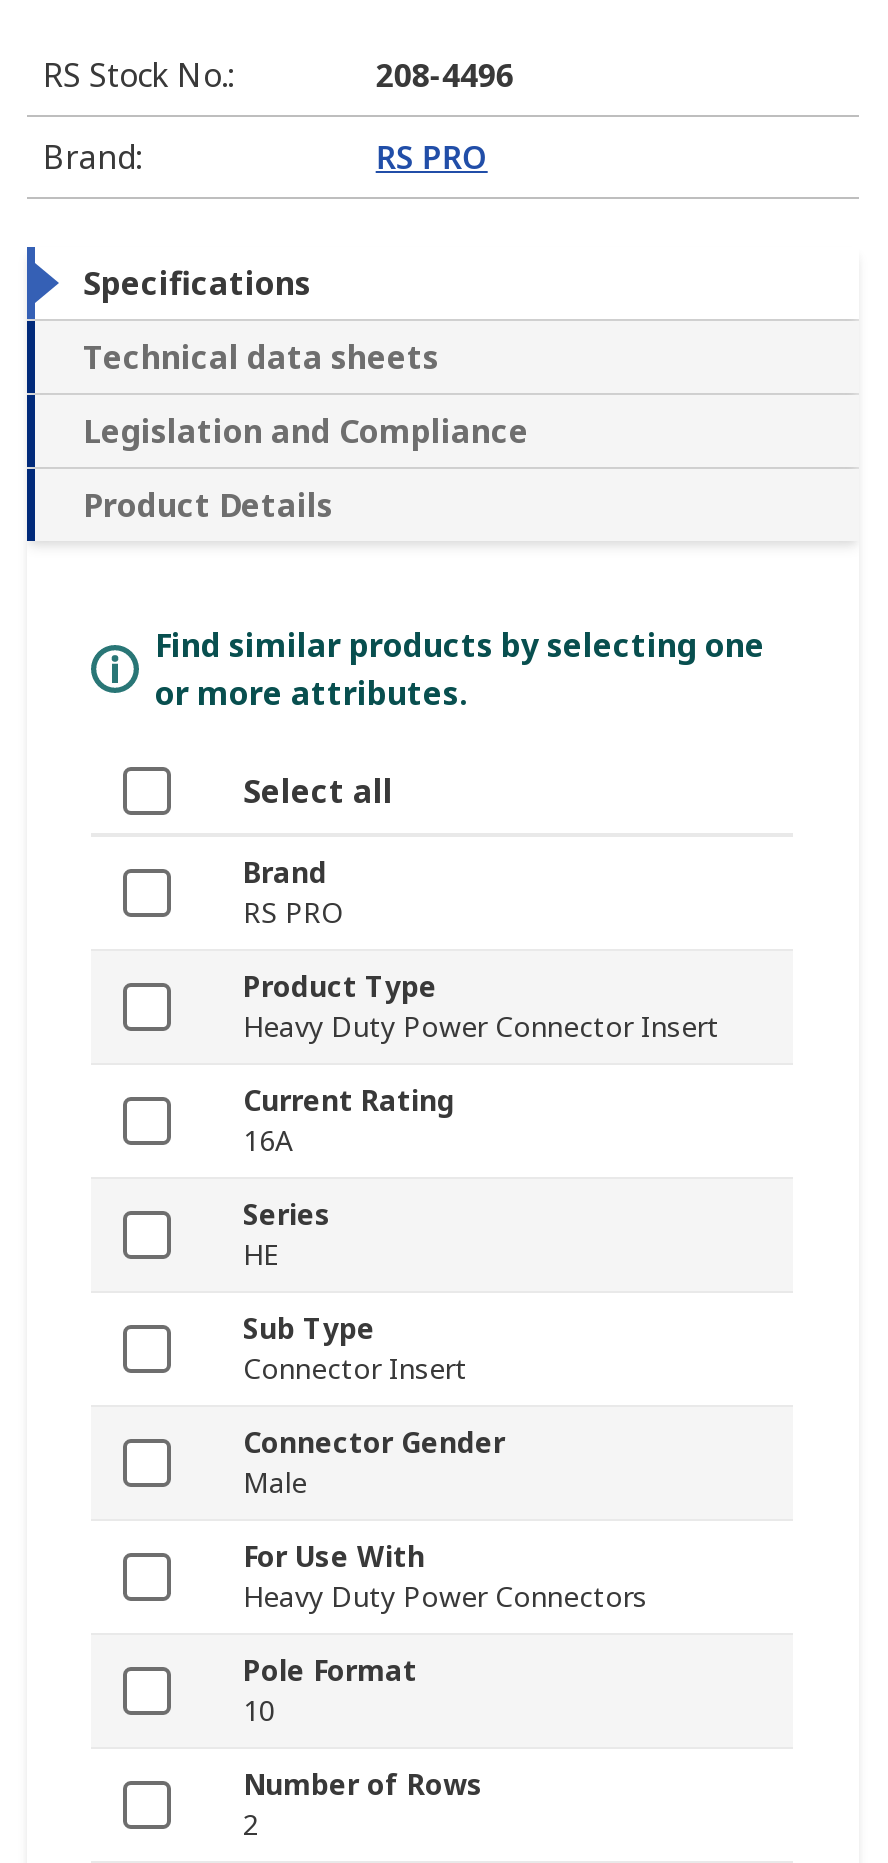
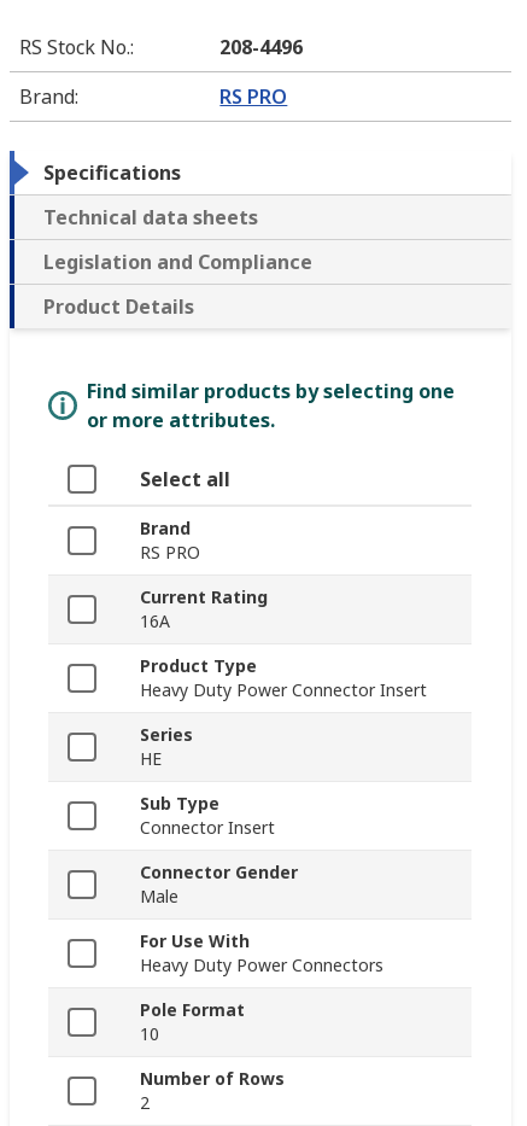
moved [243,967,719,1045] -> [140,654,427,701]: Product Type | Heavy Duty Power Connector Insert
moved [243,1081,455,1159] -> [140,585,268,632]: Current Rating | 16A

